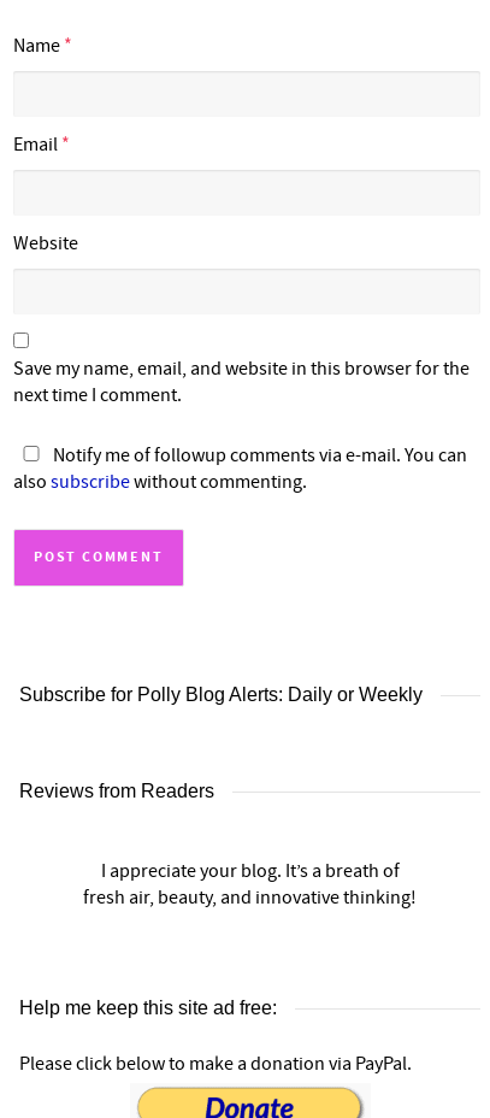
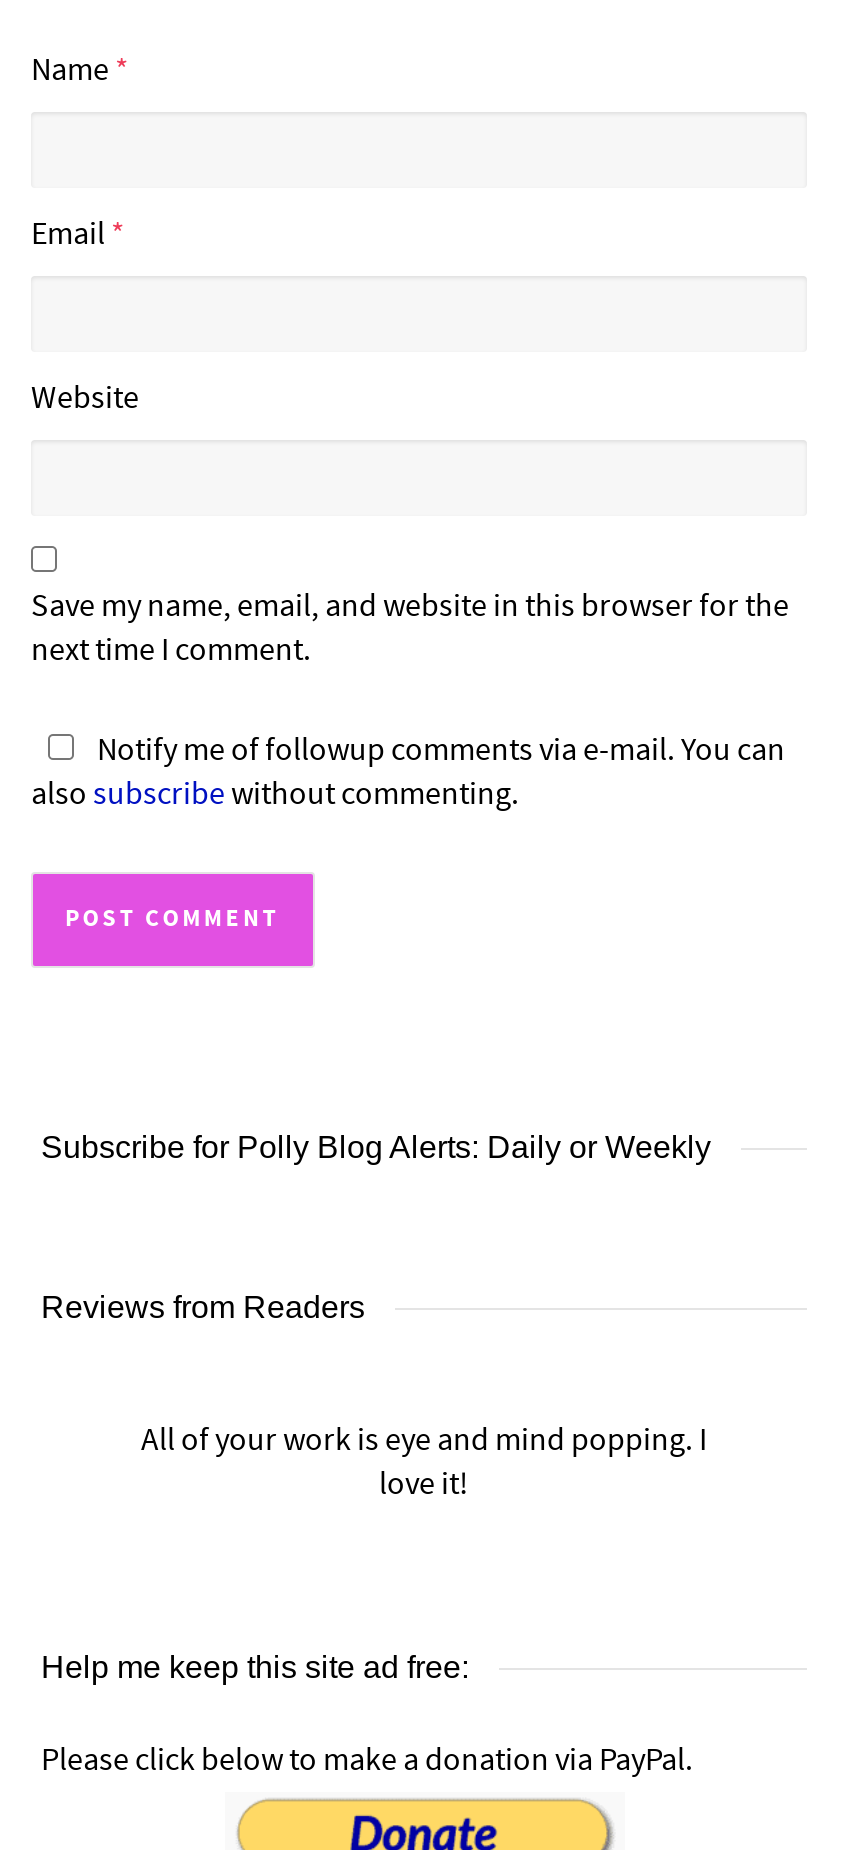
[83,859,417,909] I appreciate your blog. It’s a breath of | fresh air, beauty, and innovative thinking! -> [141,1420,707,1504] All of your work is eye and mind popping. I | love it!

